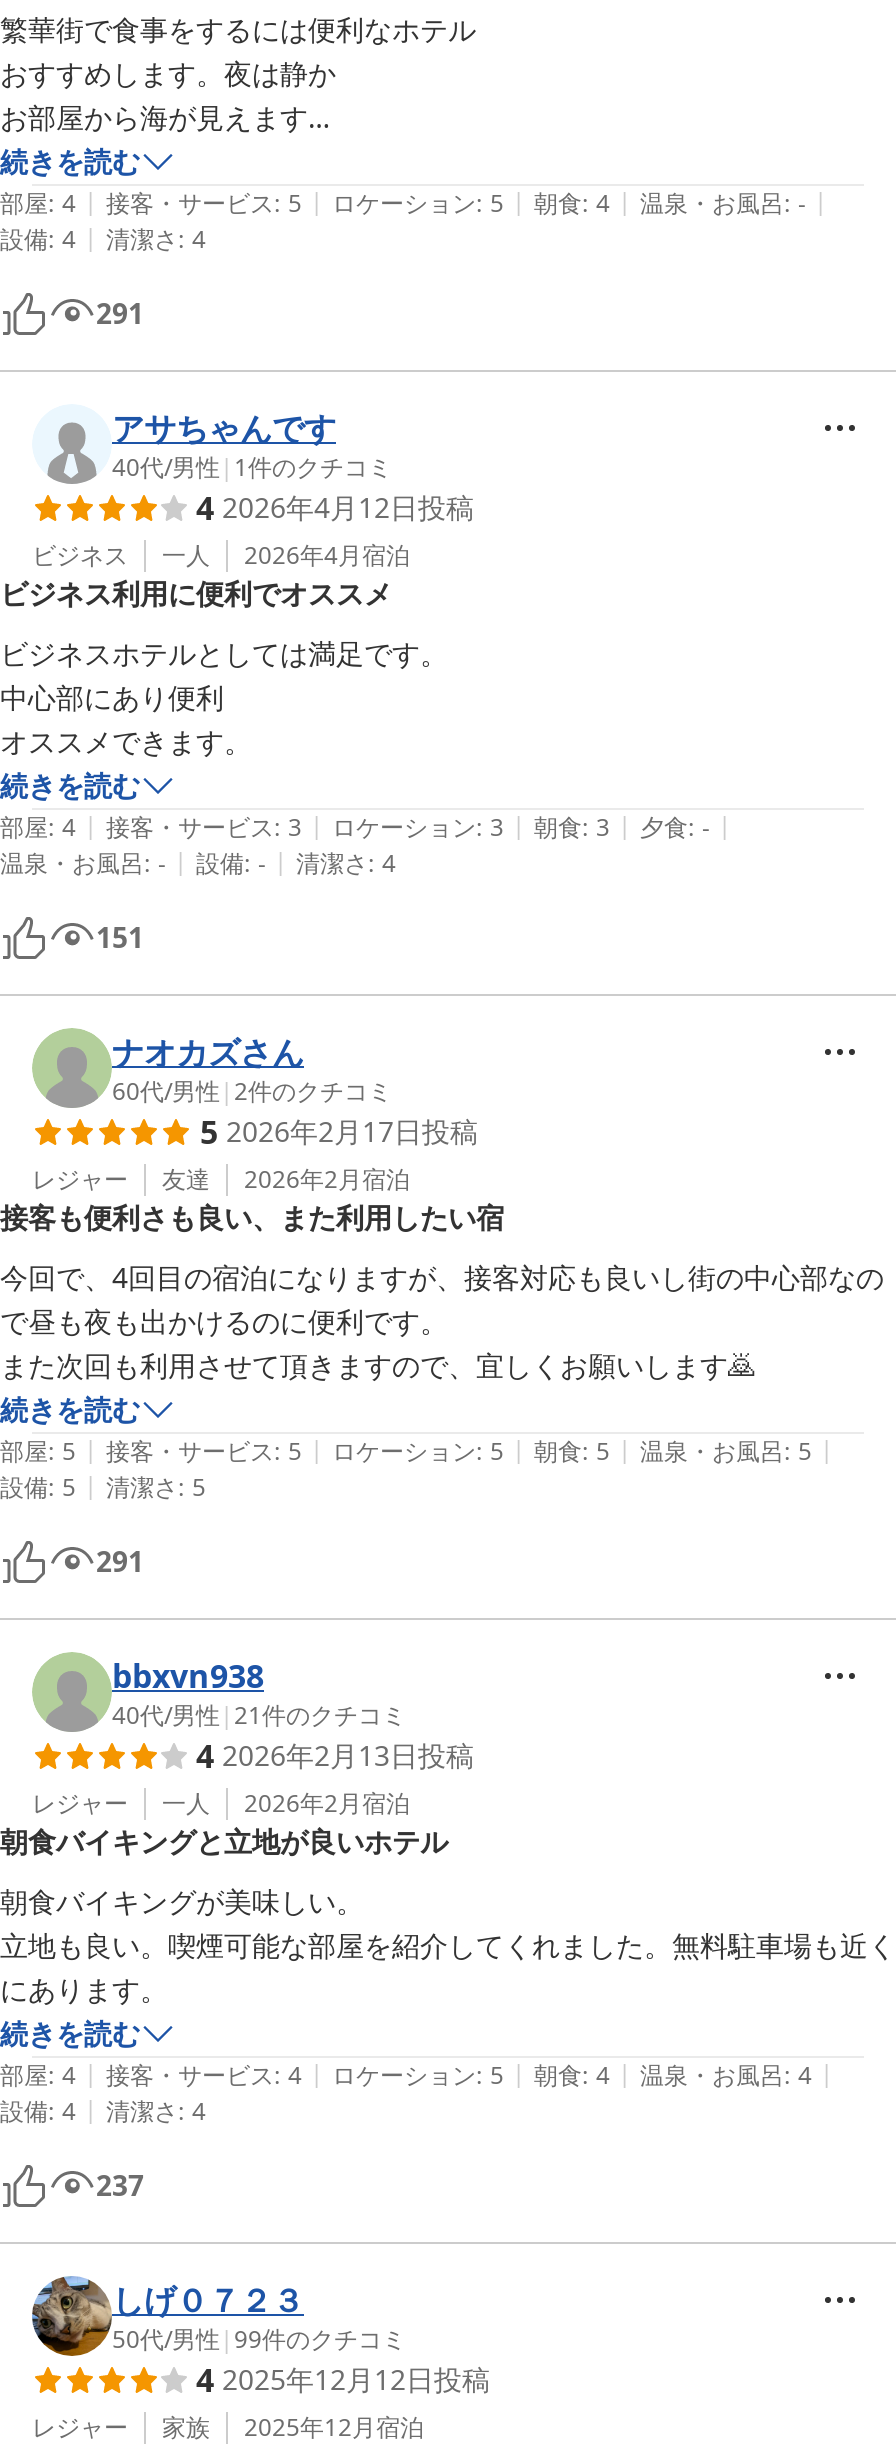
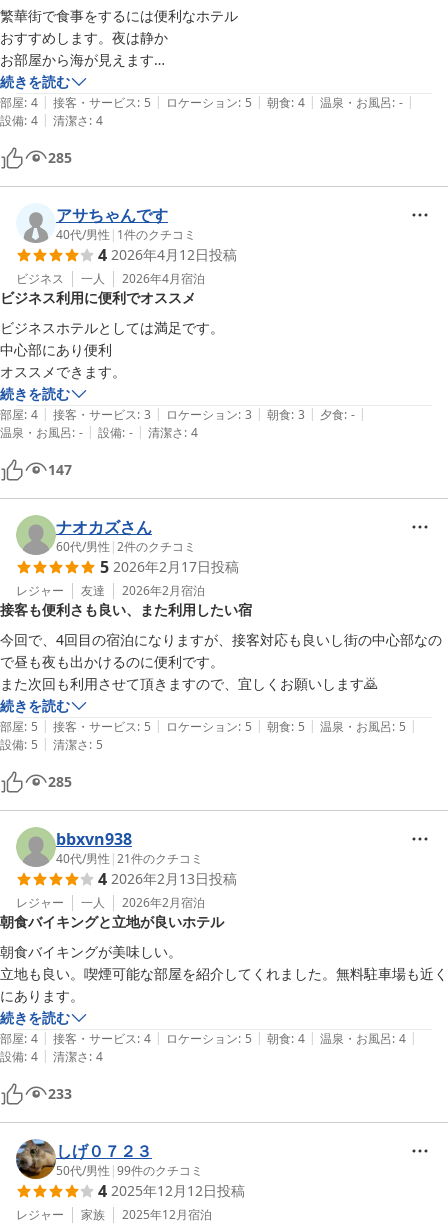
[96,294,144,332] 291 -> [48,148,72,167] 285
[96,918,144,956] 151 -> [48,460,72,479] 147
[96,1542,144,1580] 291 -> [48,772,72,791] 285
[96,2166,144,2204] 237 -> [48,1084,72,1103] 233

